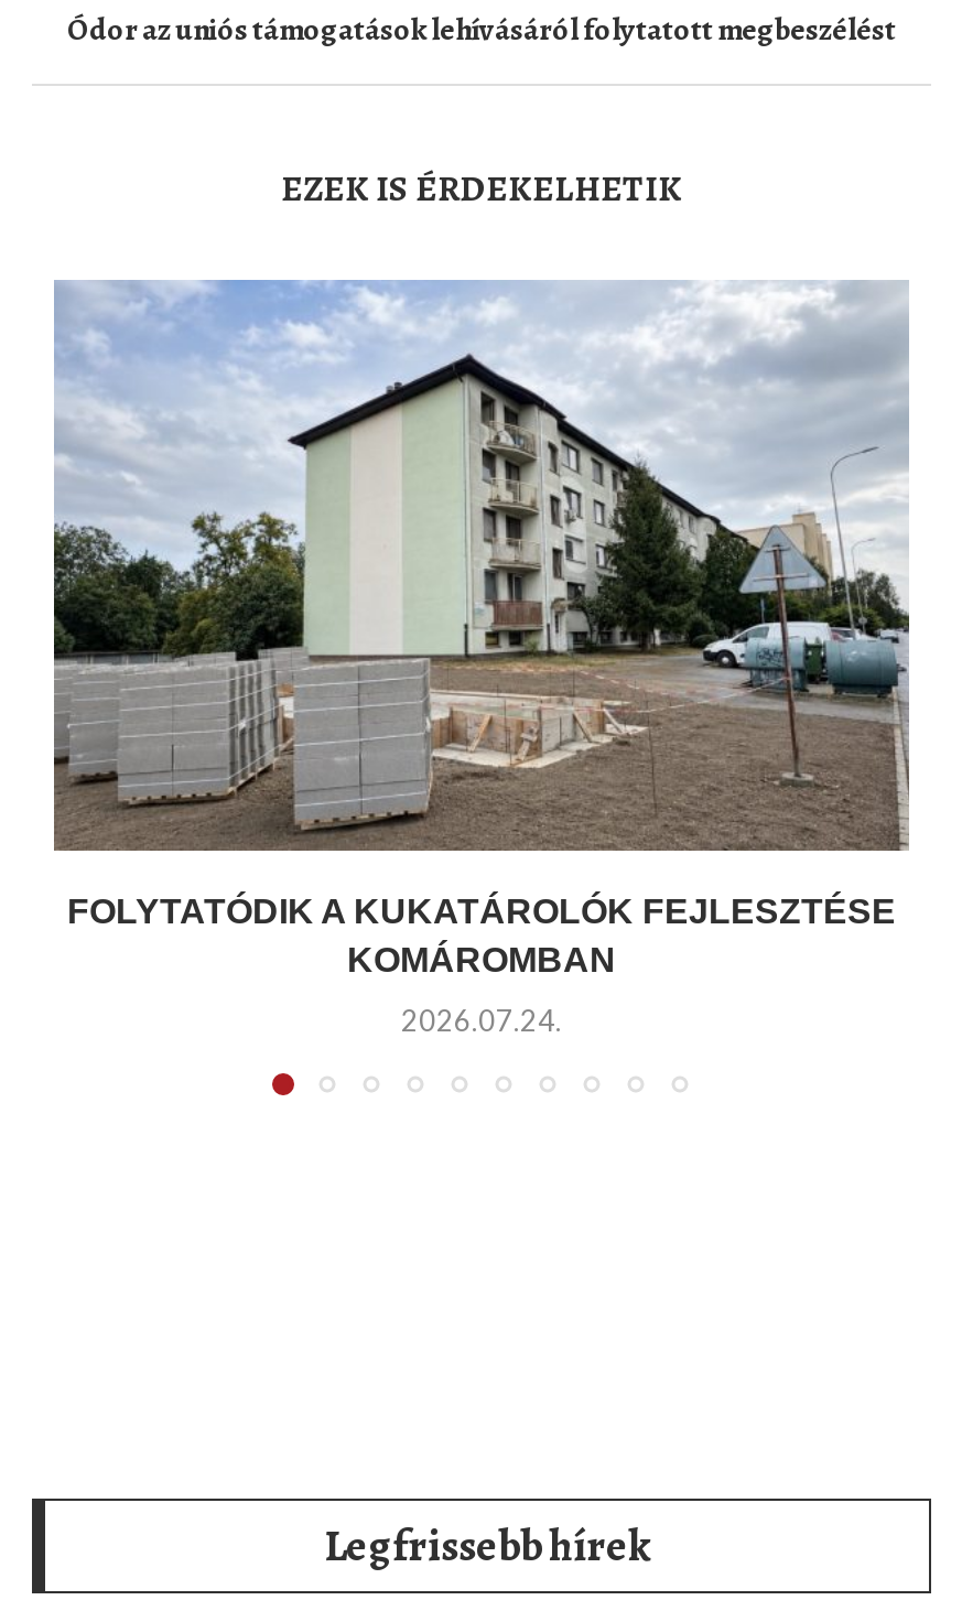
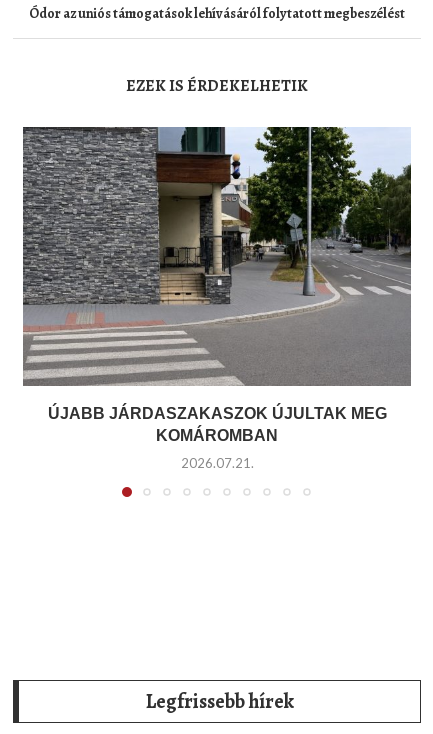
[54,278,909,929] [image] | FOLYTATÓDIK A KUKATÁROLÓK FEJLESZTÉSE -> [22,126,412,422] [image] | ÚJABB JÁRDASZAKASZOK ÚJULTAK MEG
[401,1002,562,1037] 2026.07.24. -> [180,455,253,471] 2026.07.21.

